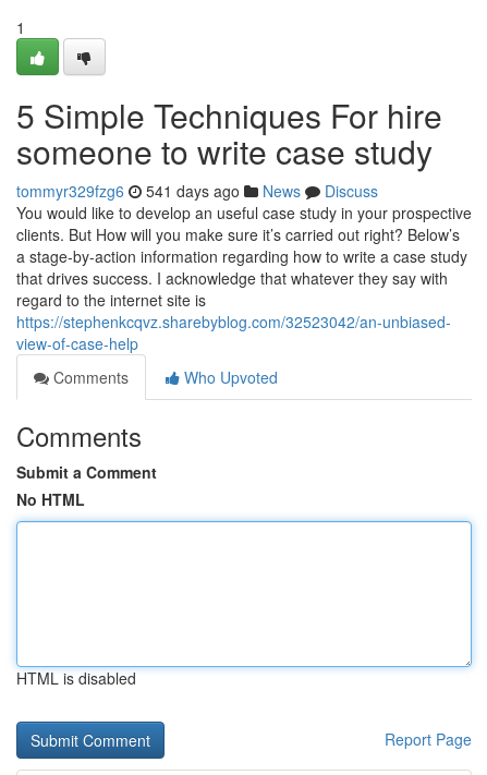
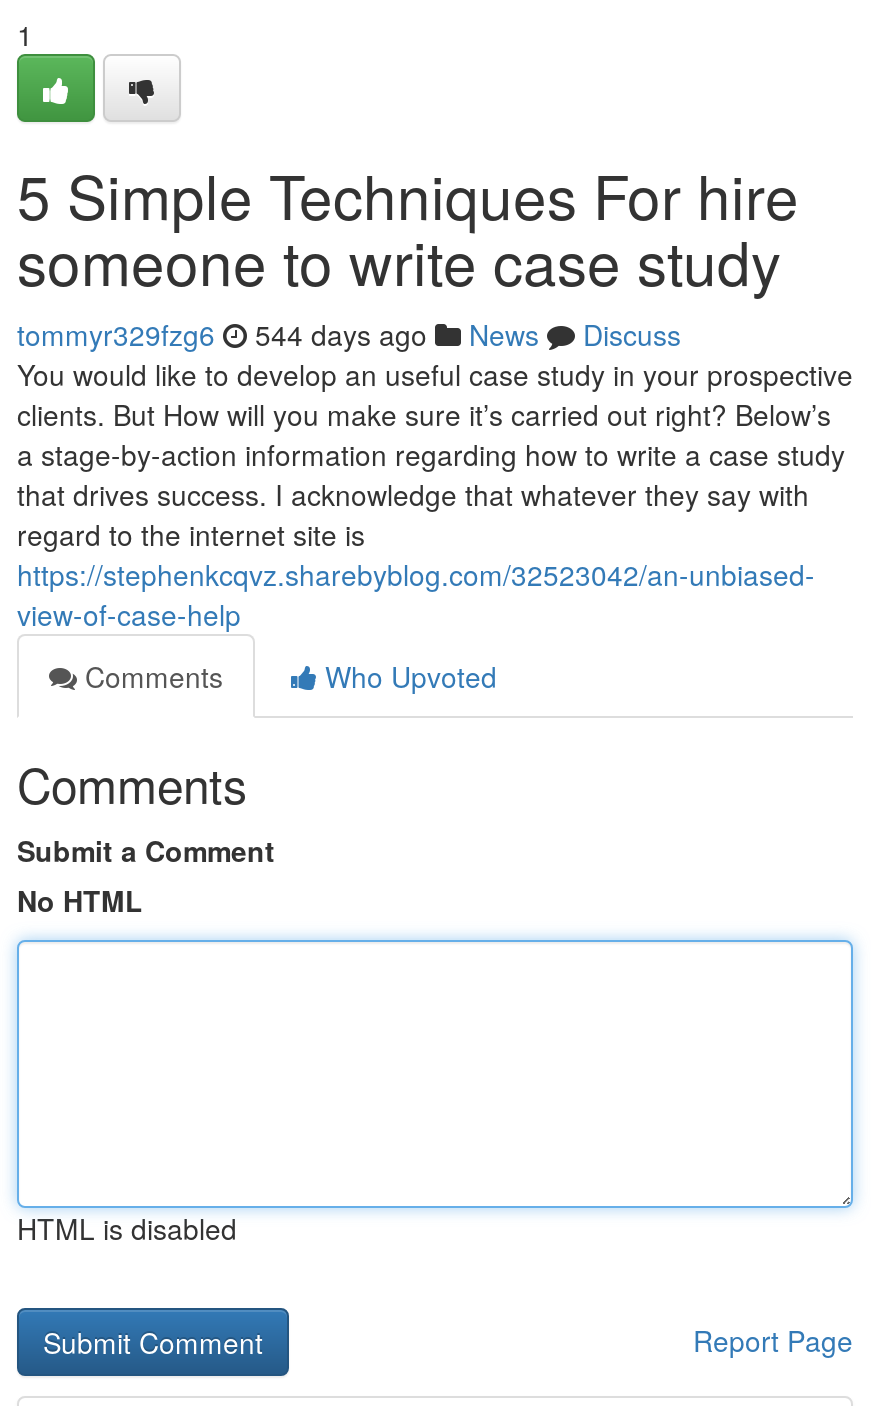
[16,180,378,202] tommyr329fzg6 541 days ago News Discuss -> [17,314,681,354] tommyr329fzg6 544 days ago News Discuss

